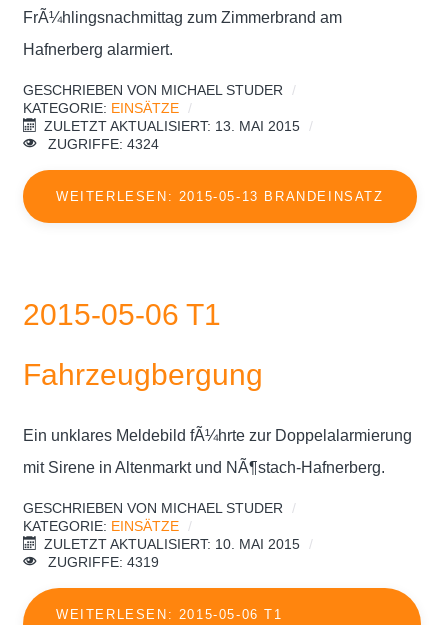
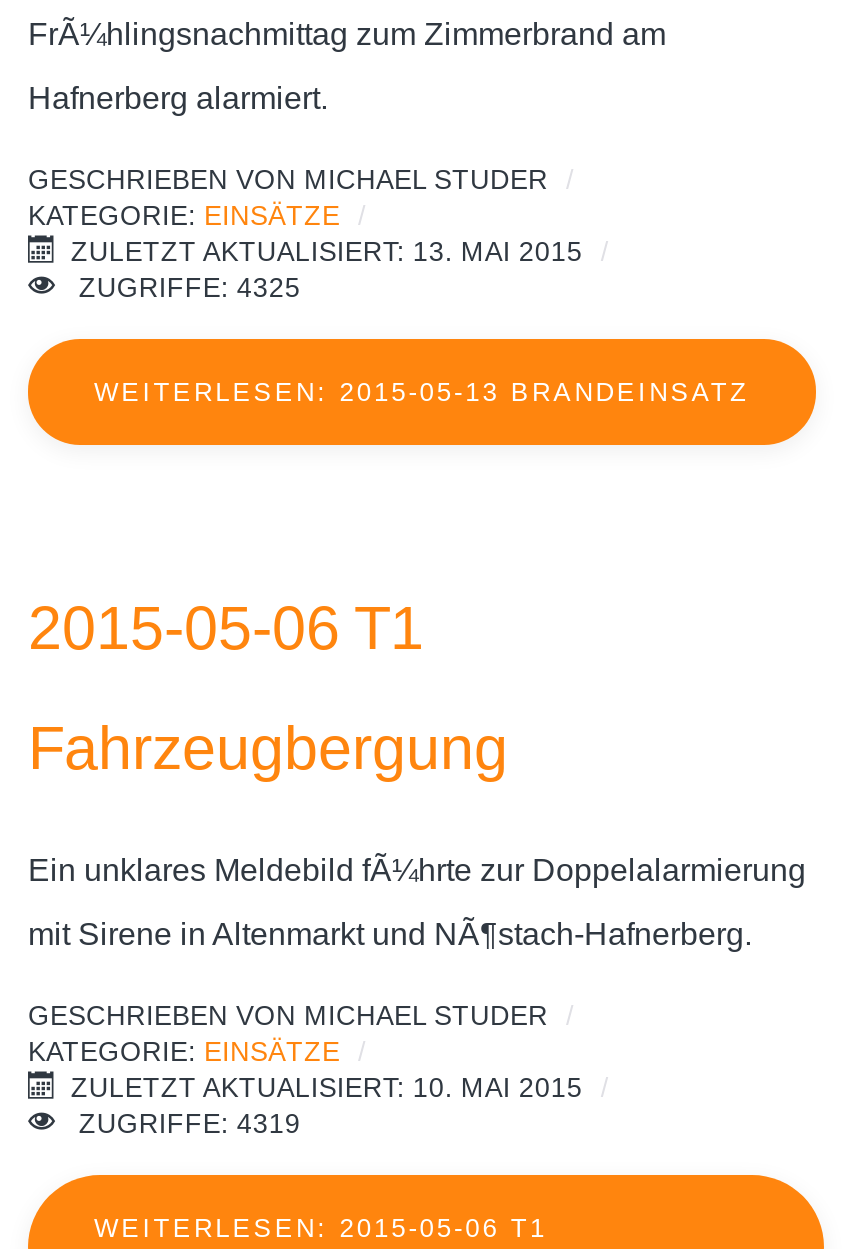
[44,136,159,151] ZUGRIFFE: 4324 -> [71,272,301,302] ZUGRIFFE: 4325

